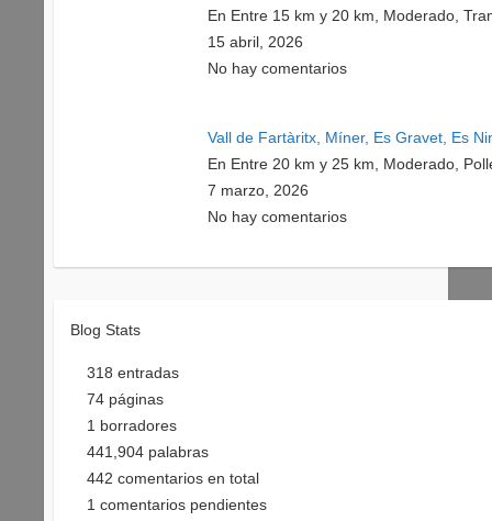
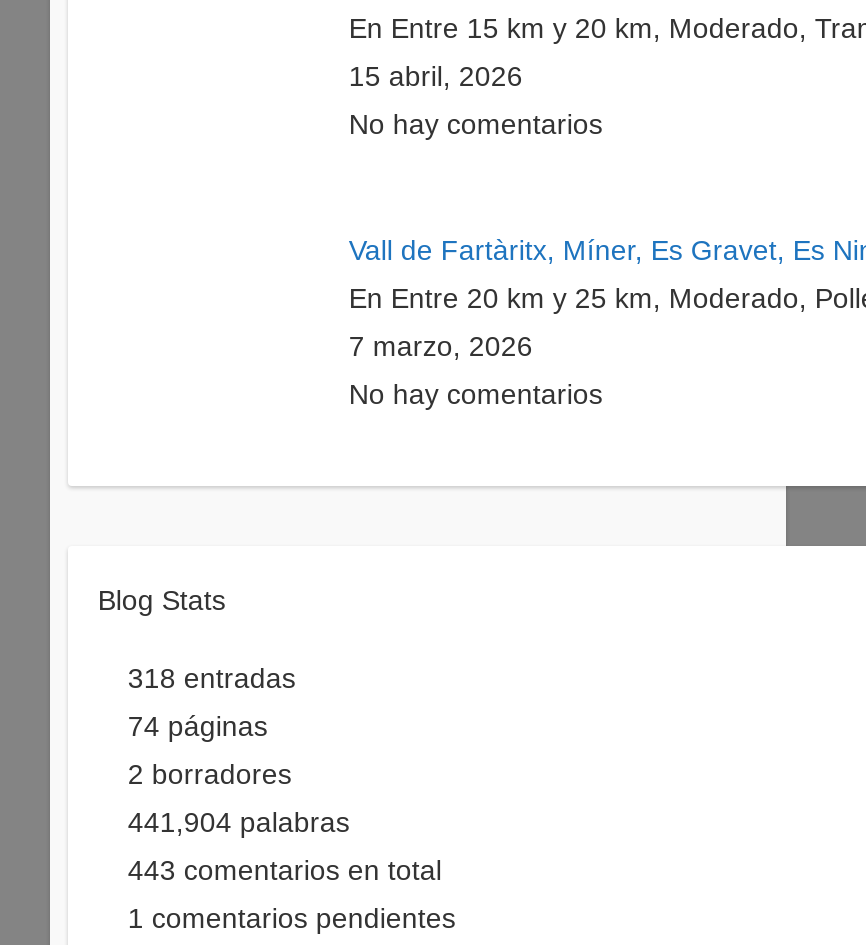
[87,417,177,434] 1 borradores -> [128,758,292,790] 2 borradores
[87,470,259,487] 442 comentarios en total -> [128,854,442,886] 443 comentarios en total

